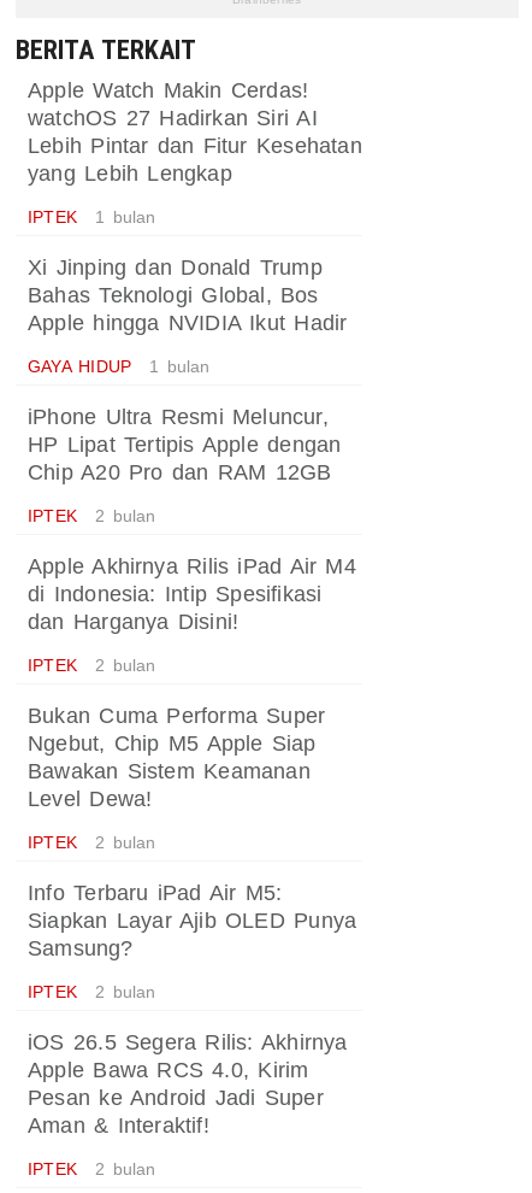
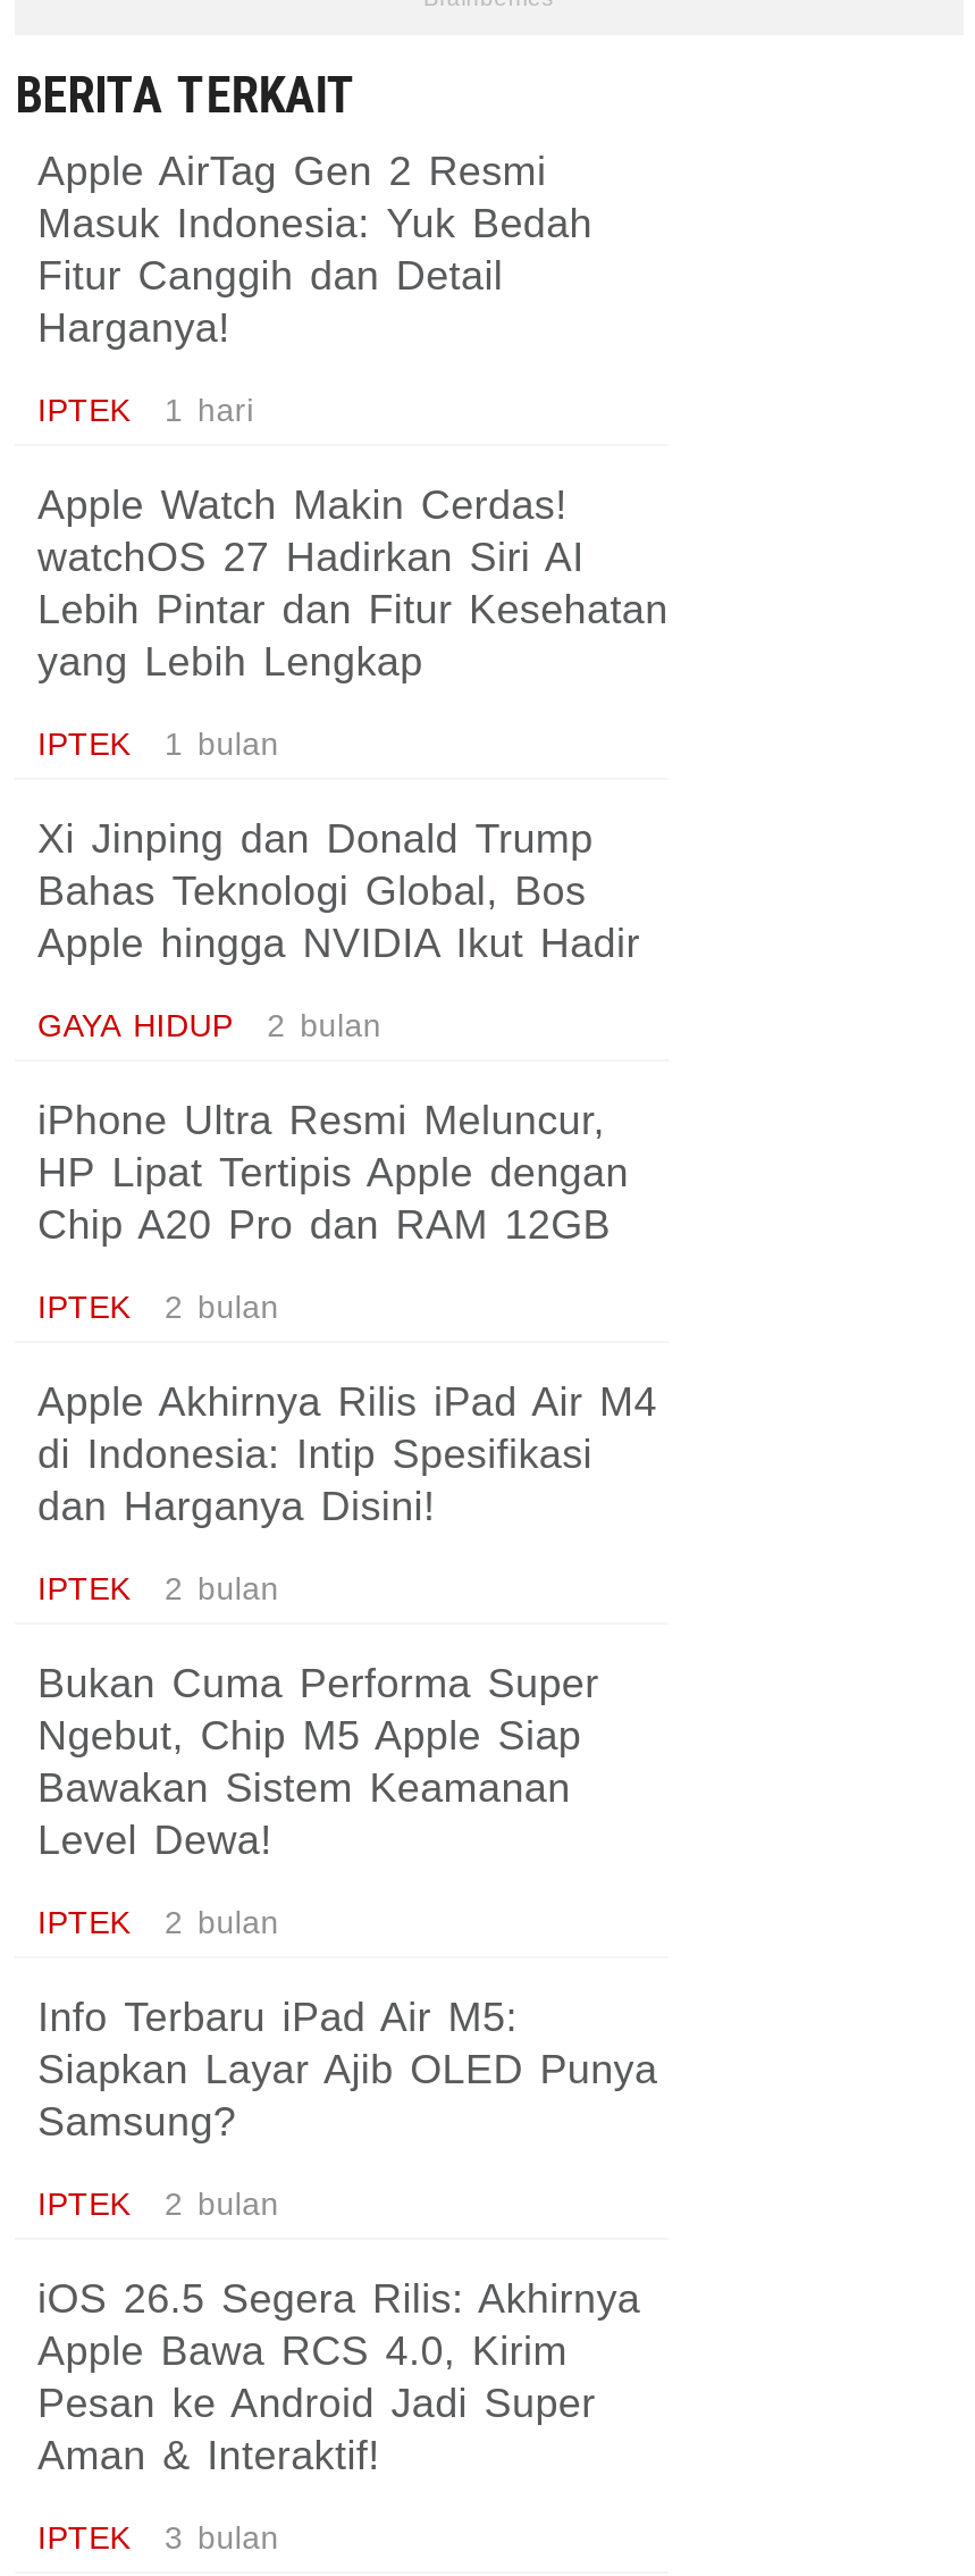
none -> [37,148,592,427] Apple AirTag Gen 2 Resmi | Masuk Indonesia: Yuk Bedah | Fitur Canggih dan Detail | Harganya! | IPTEK | 1 hari
[28,357,210,376] GAYA HIDUP 1 bulan -> [37,1006,382,1042] GAYA HIDUP 2 bulan
[28,1159,156,1179] IPTEK 2 bulan -> [37,2518,279,2555] IPTEK 3 bulan

